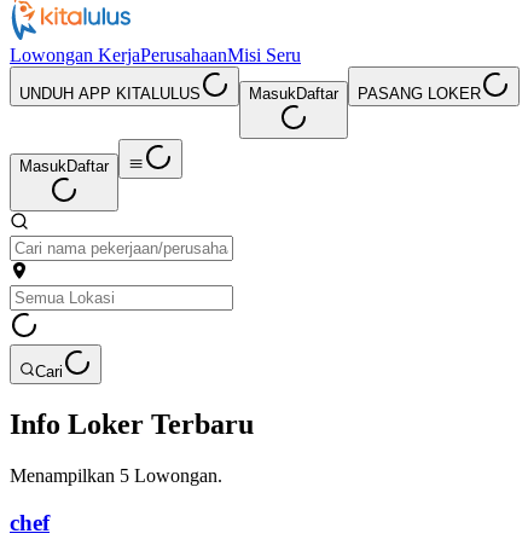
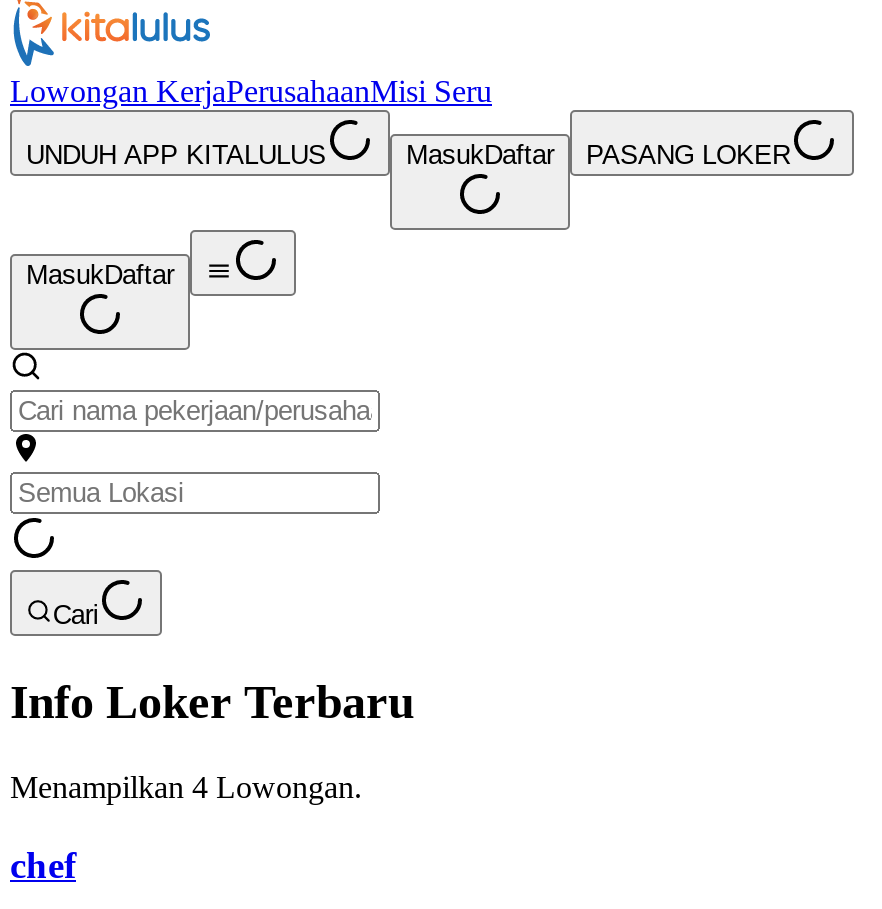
[10,465,222,486] Menampilkan 5 Lowongan. -> [10,770,362,804] Menampilkan 4 Lowongan.

